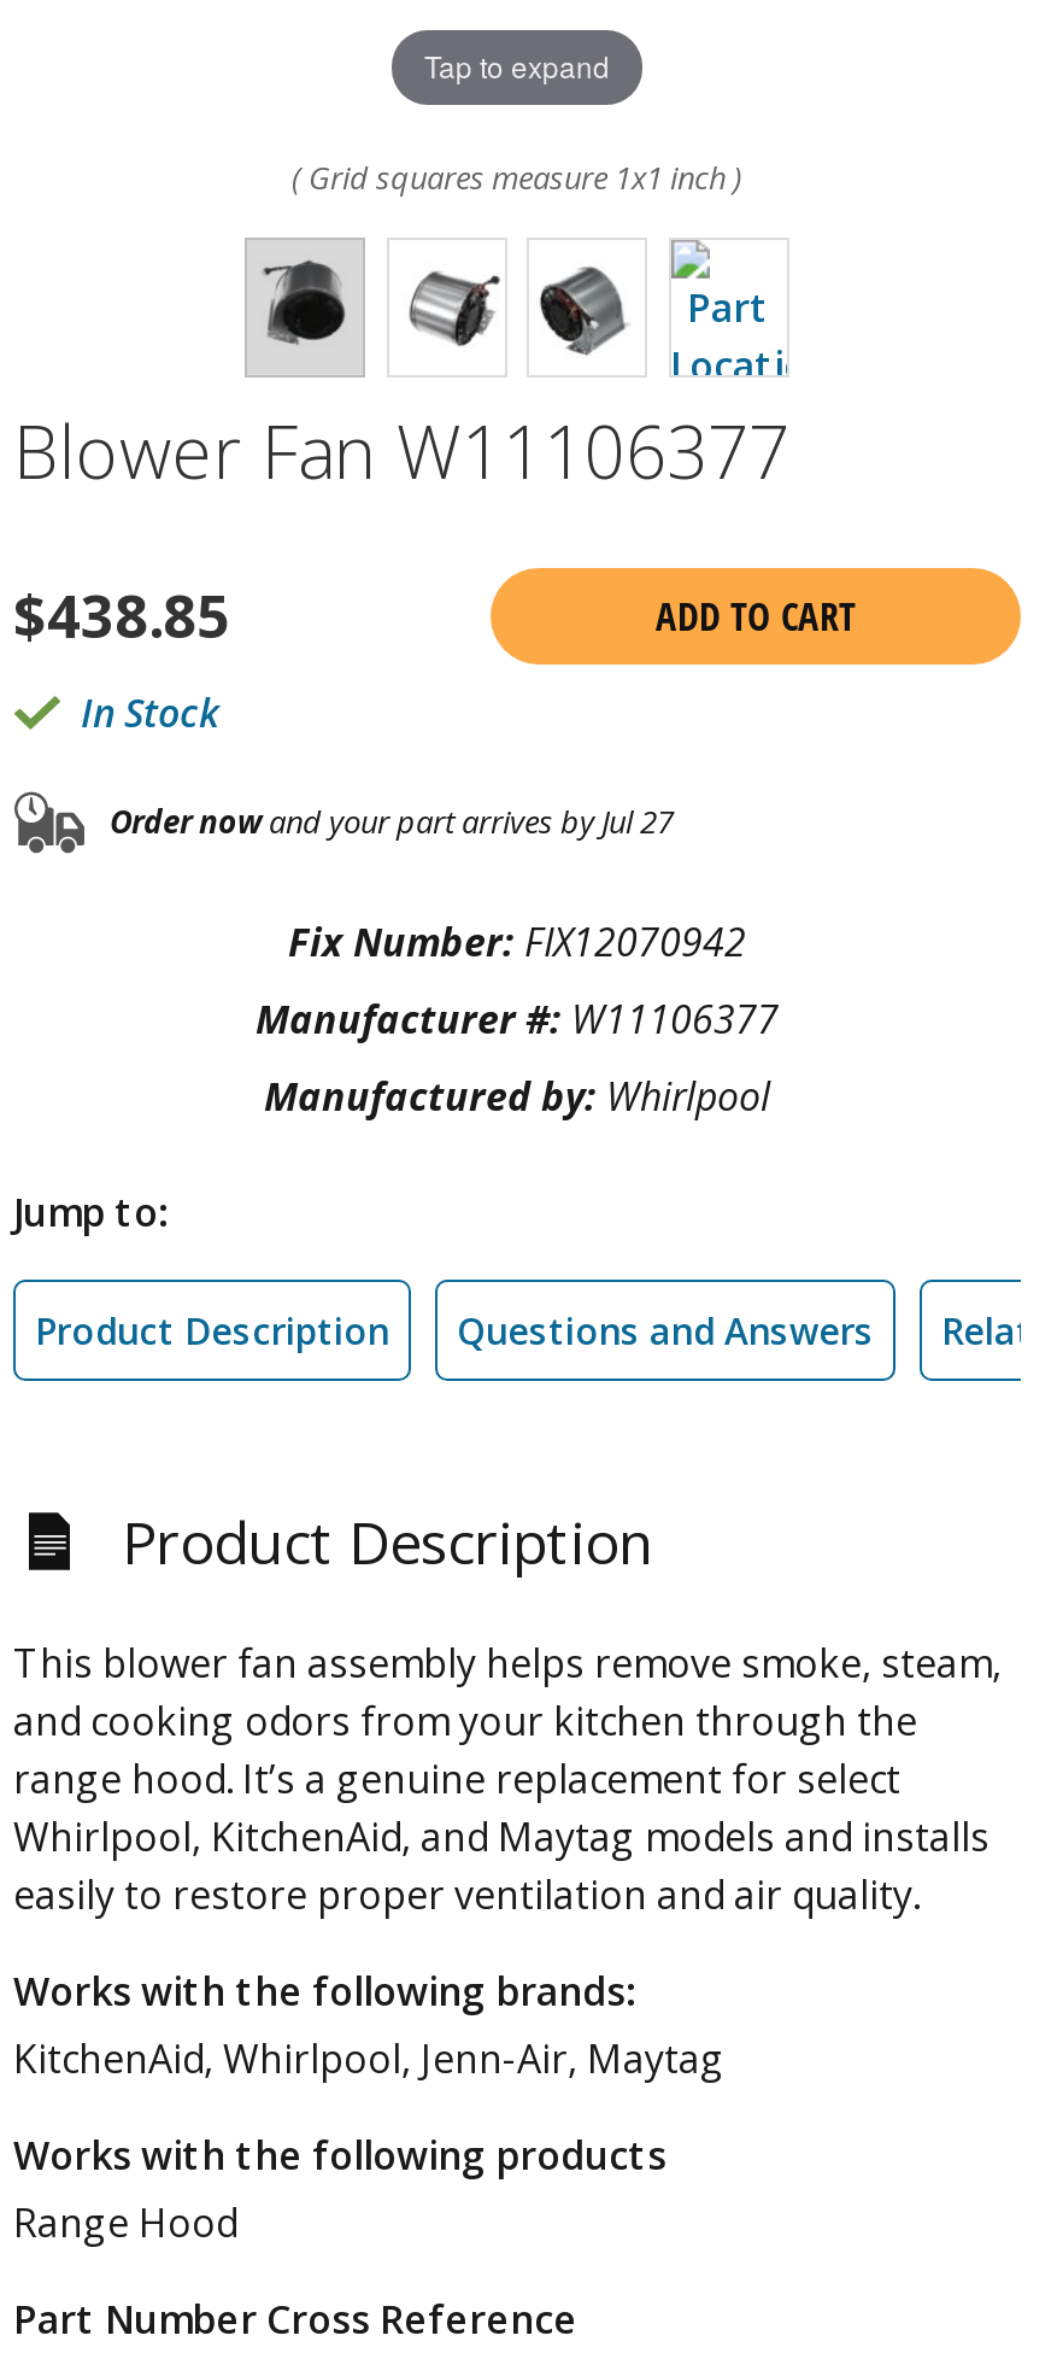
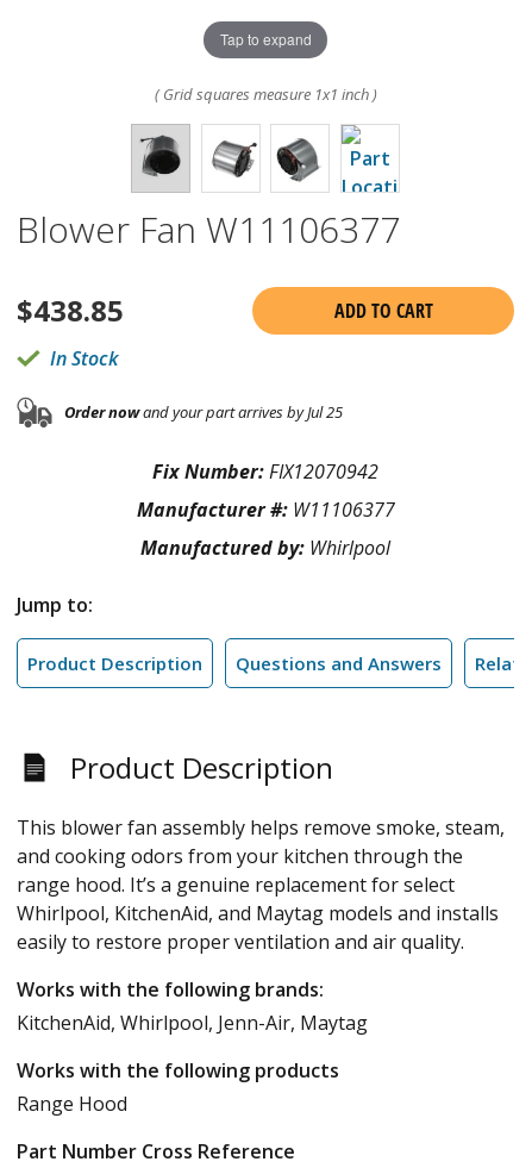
[110,800,674,844] Order nowand your part arrives by Jul 27 -> [64,402,343,423] Order nowand your part arrives by Jul 25

